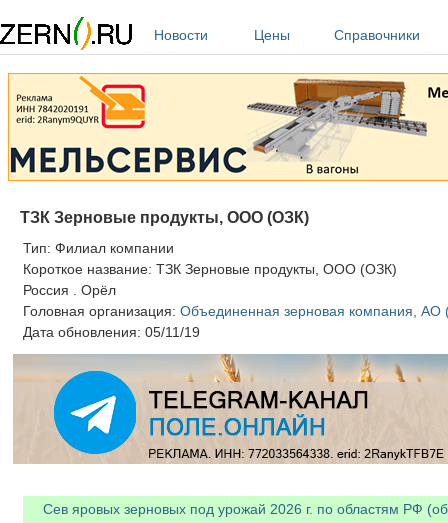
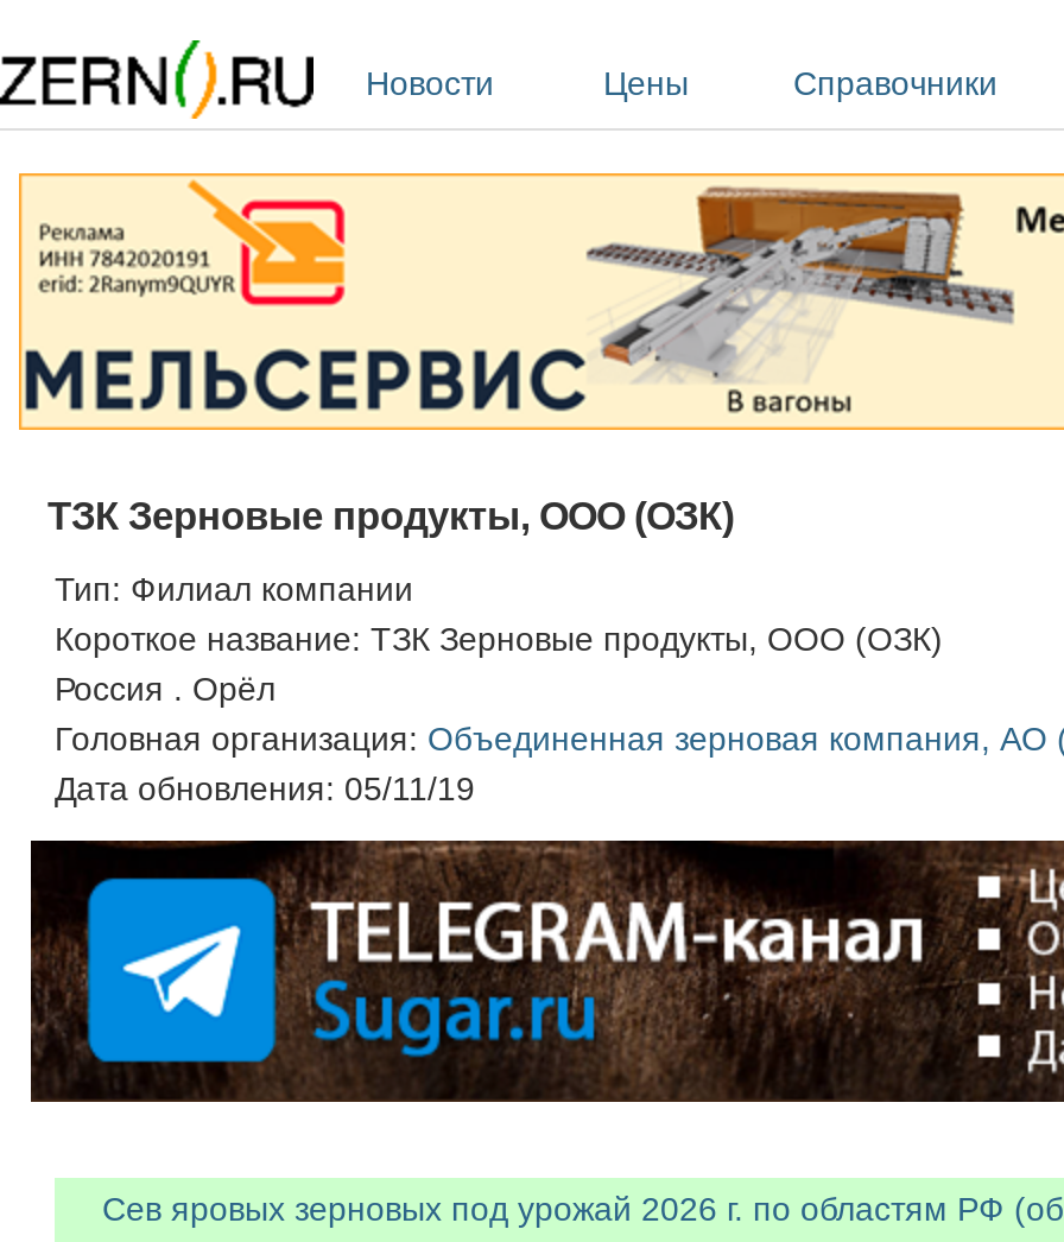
[13,354,445,464] [image] -> [28,838,1057,1104] [image]

